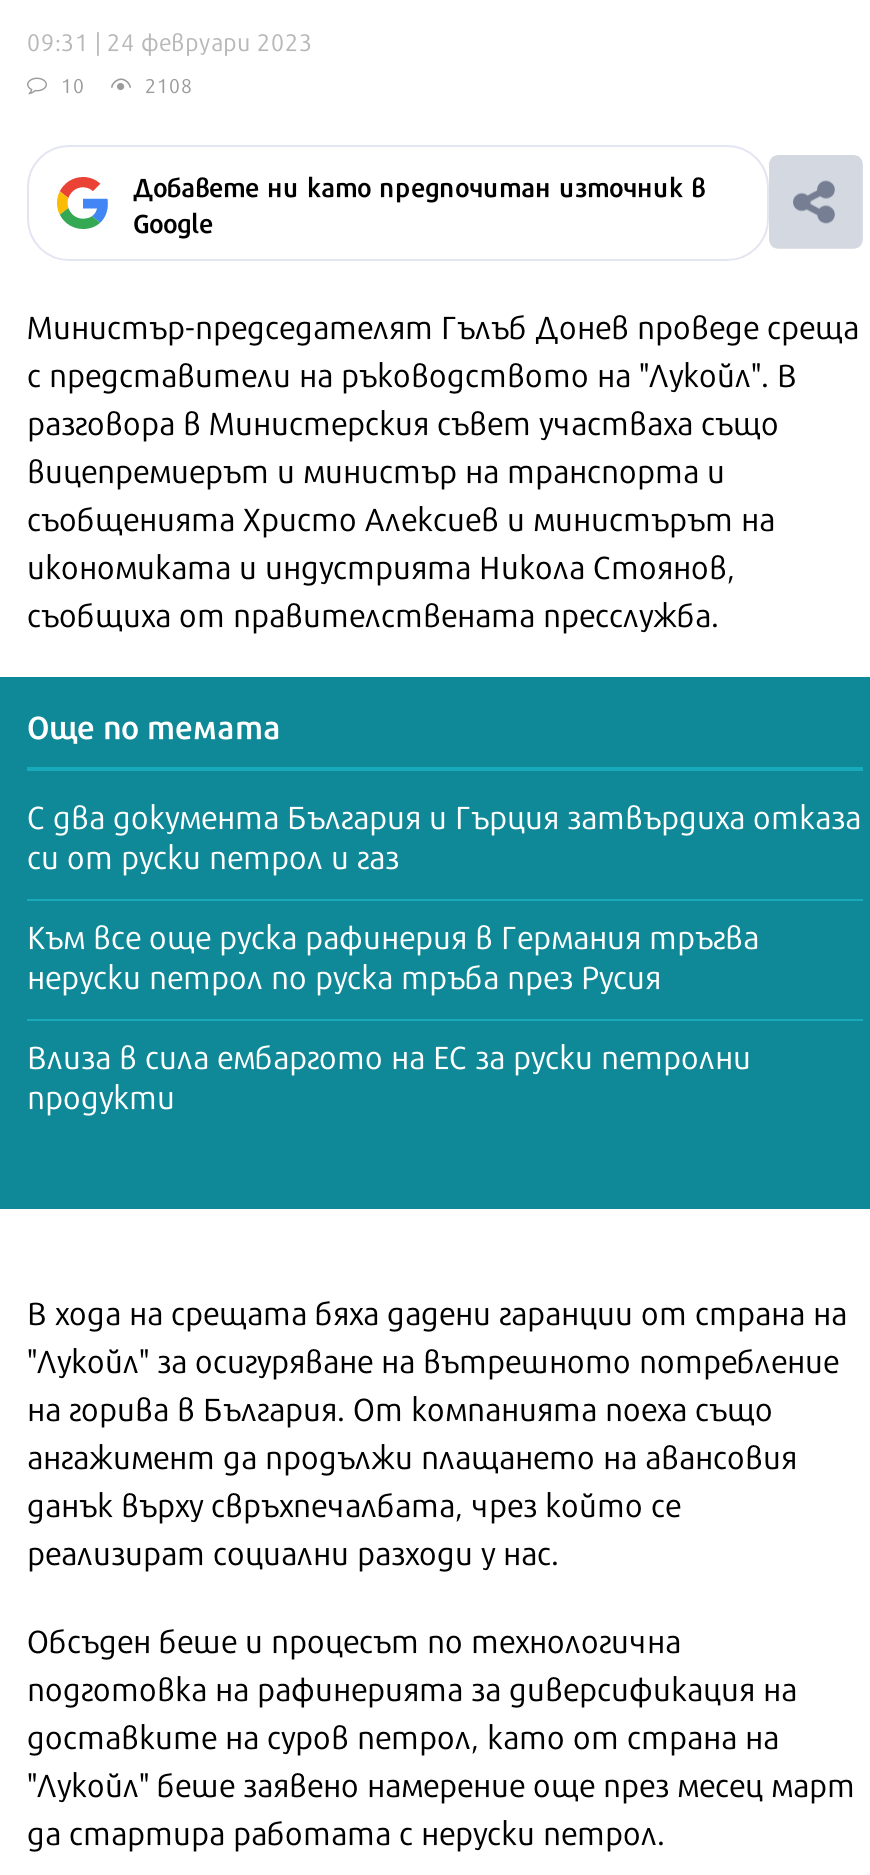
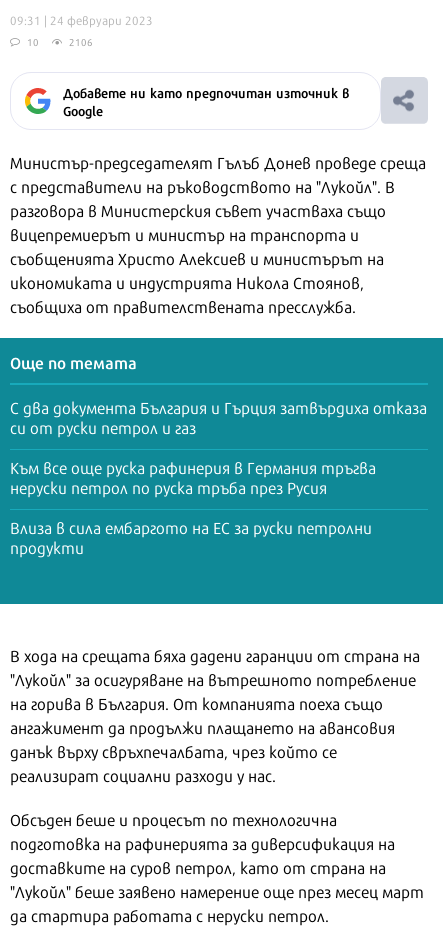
[55,69,193,99] 10 2108 -> [24,34,93,49] 10 2106

